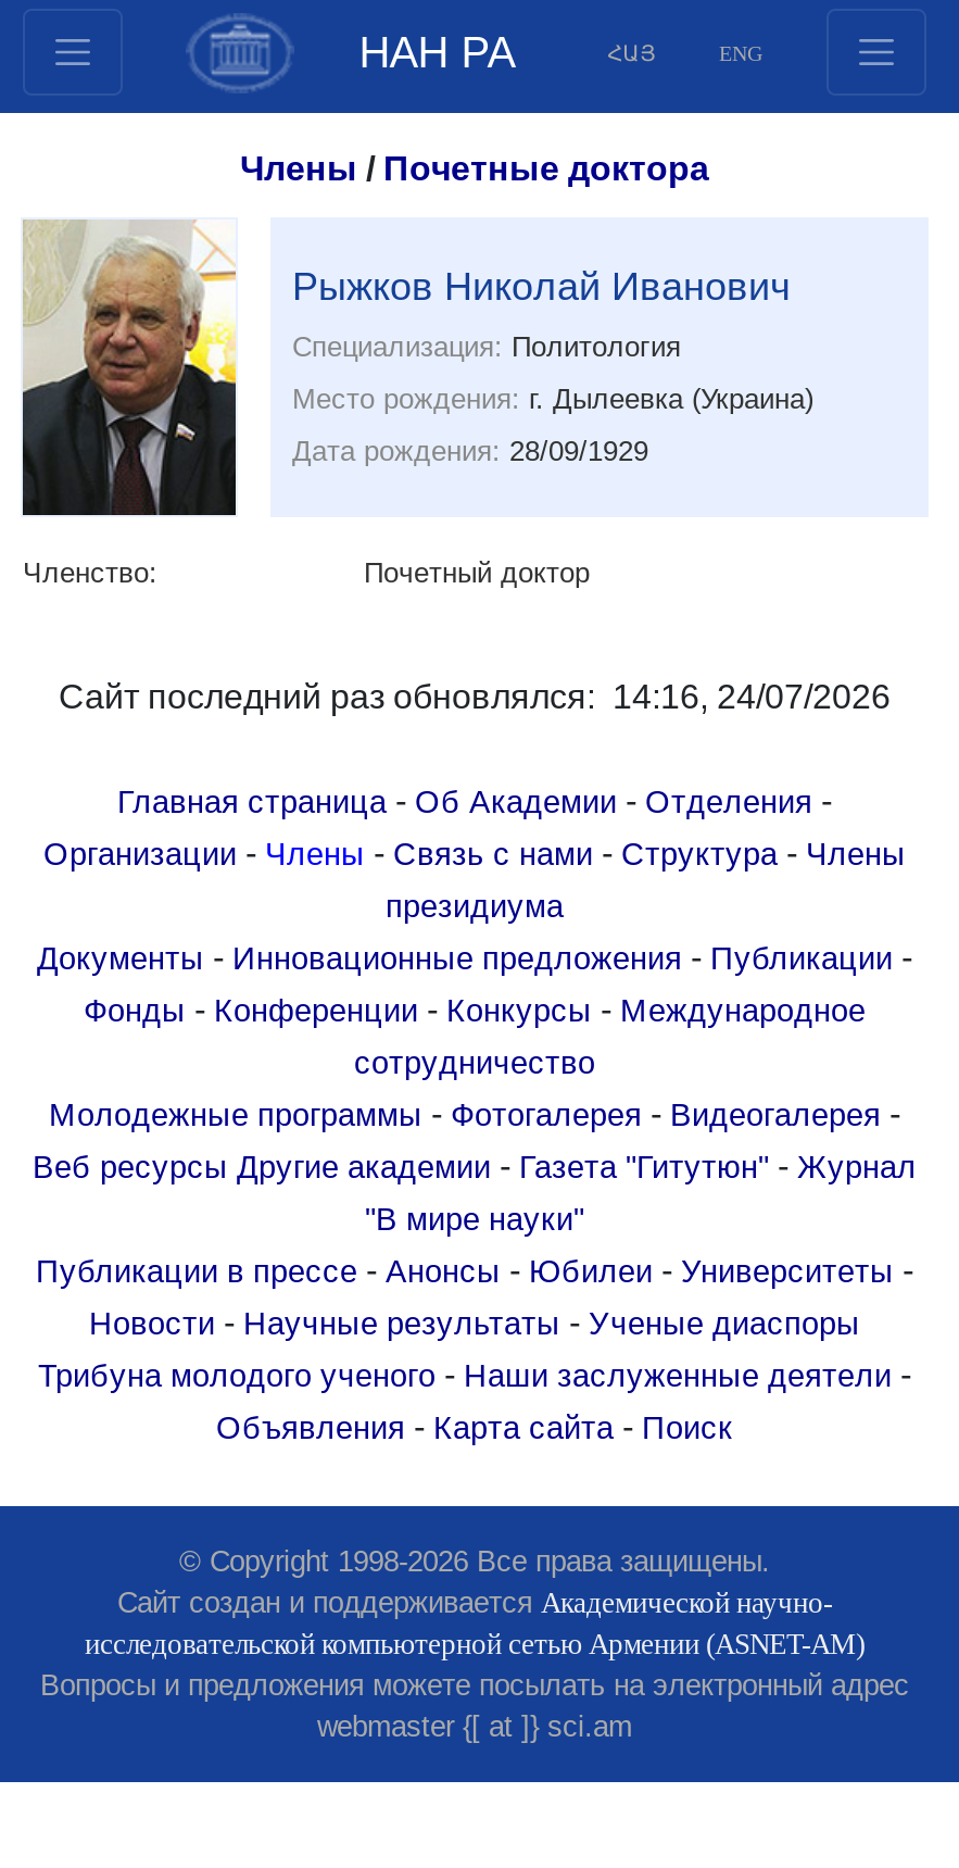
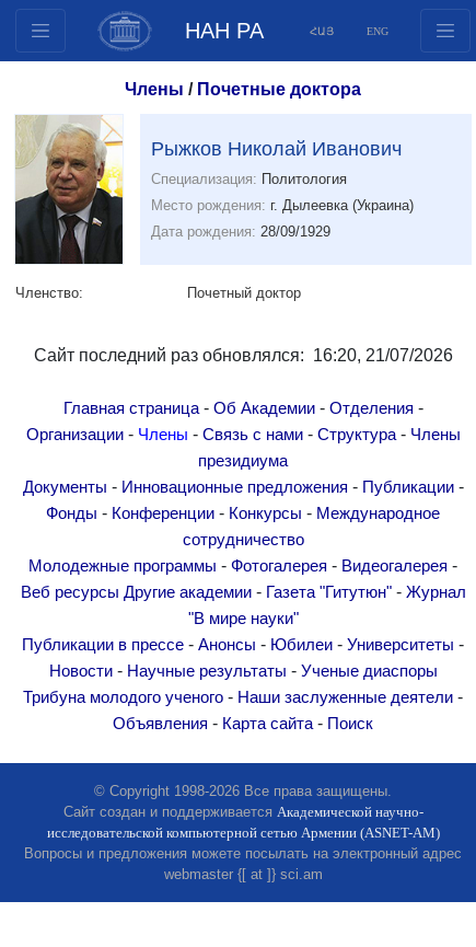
[59,678,891,715] Сайт последний раз обновлялся: 14:16, 24/07/2026 -> [33,346,452,365] Сайт последний раз обновлялся: 16:20, 21/07/2026

